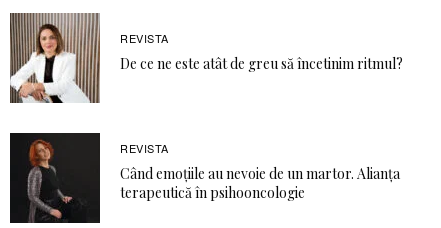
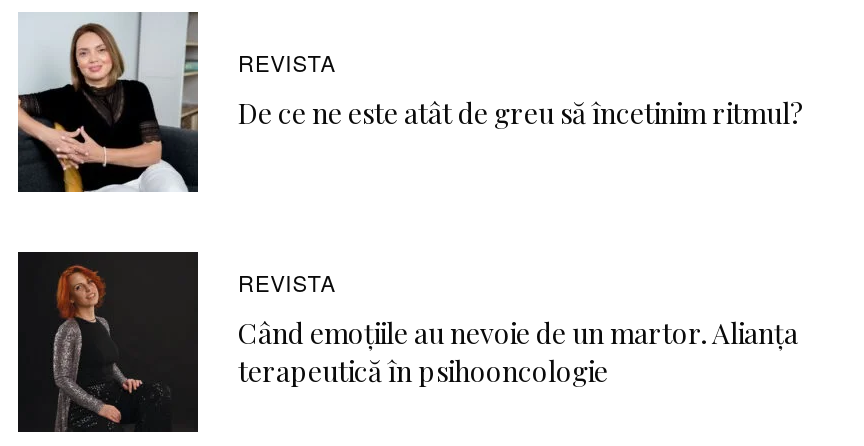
[9,12,100,104] [image] -> [16,14,200,194] [image]

